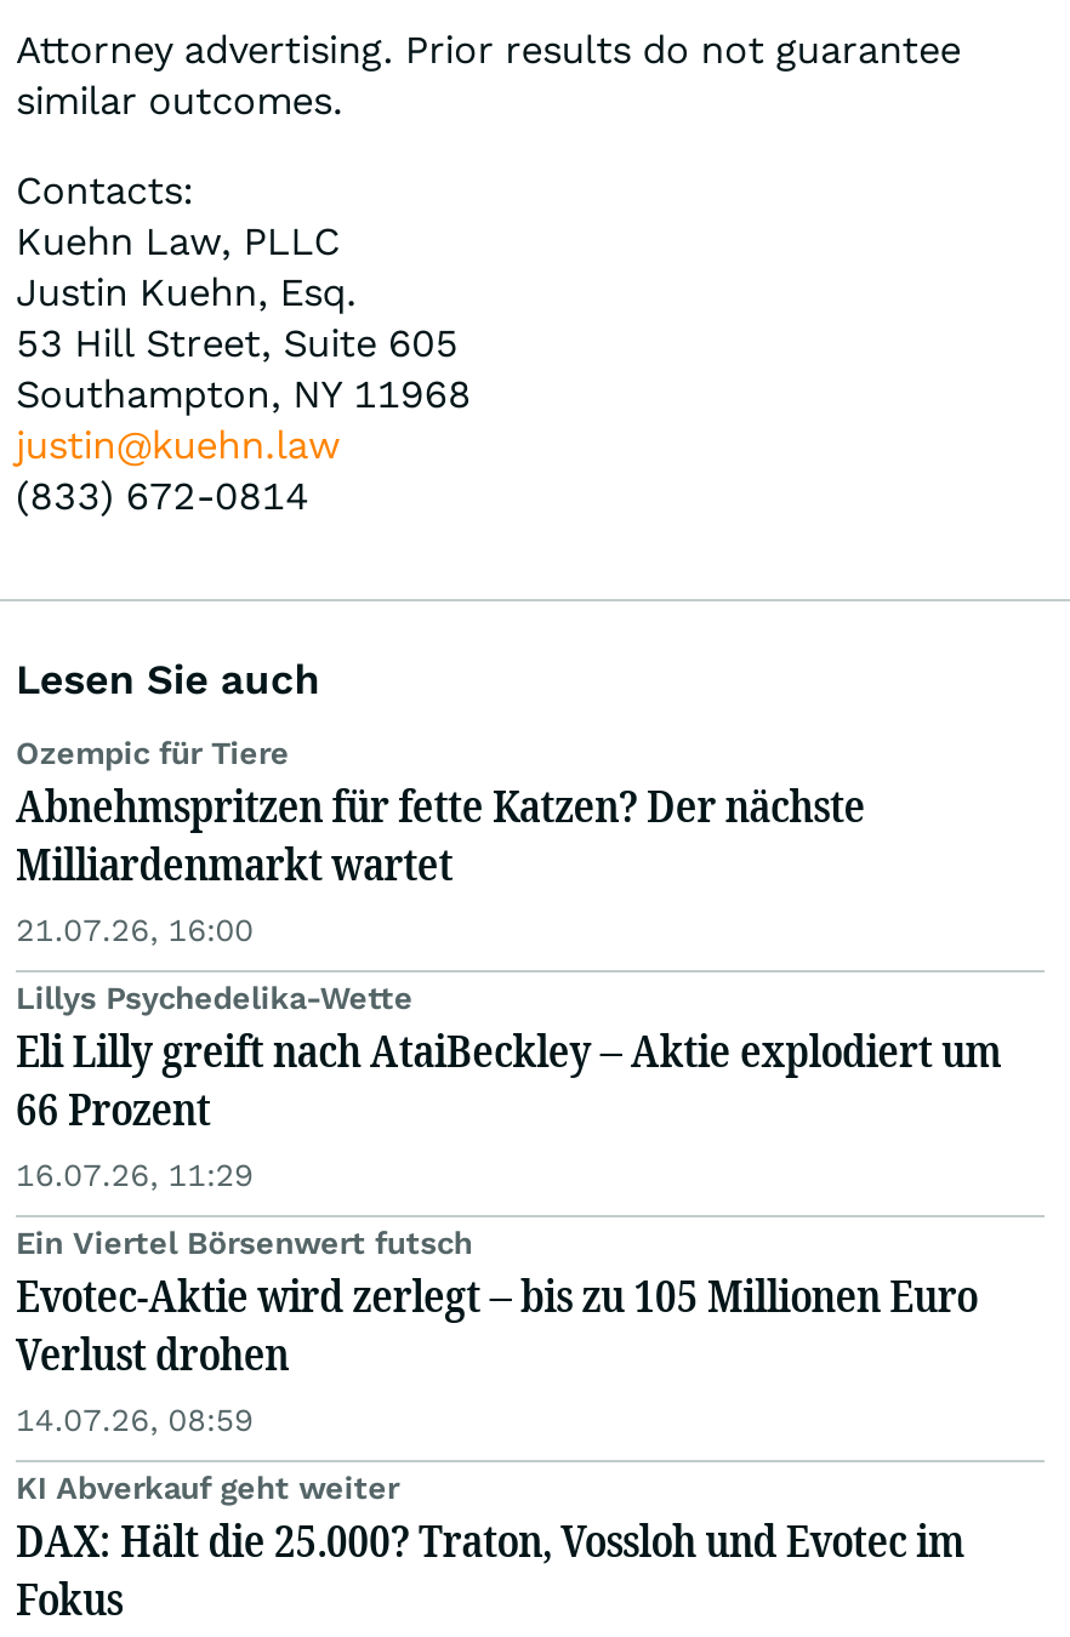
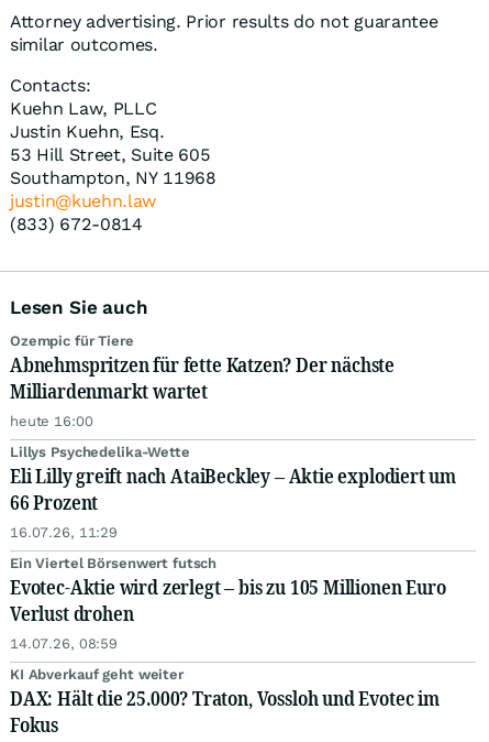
[16,912,254,948] 21.07.26, 16:00 -> [10,413,93,429] heute 16:00

